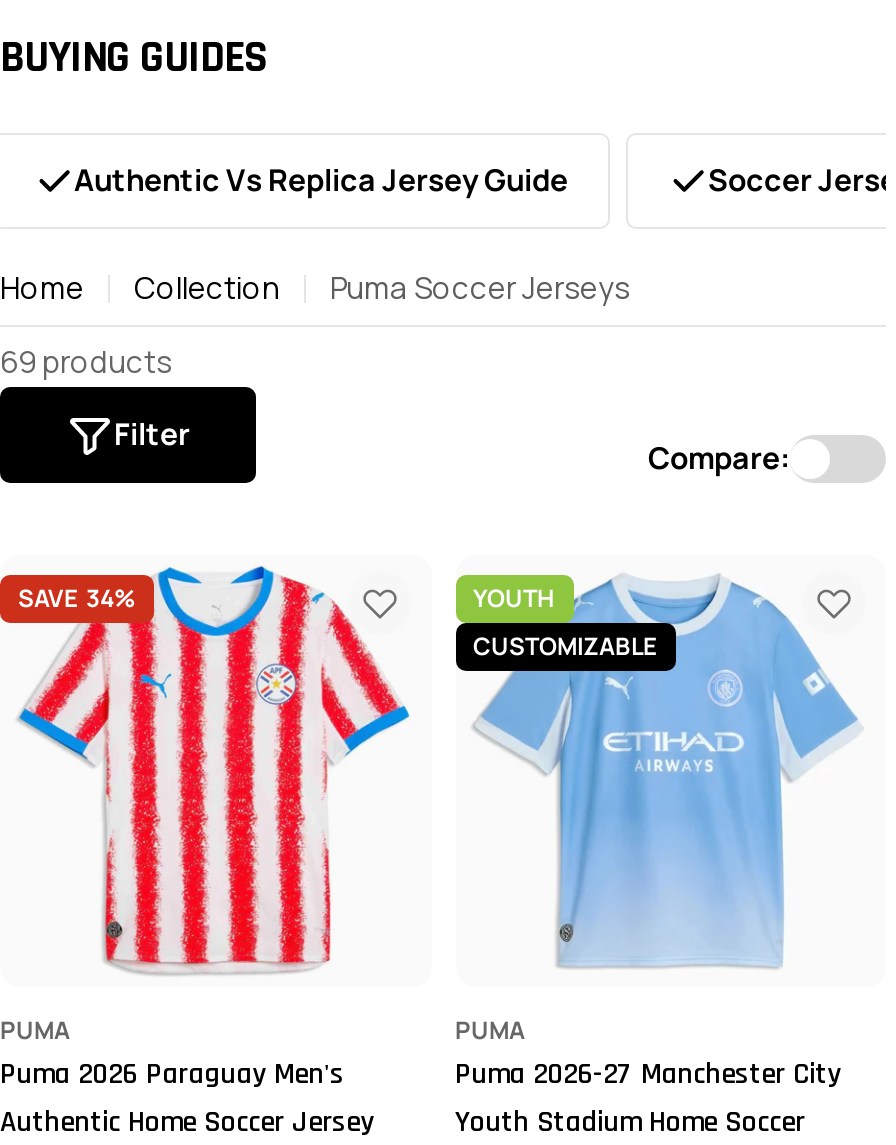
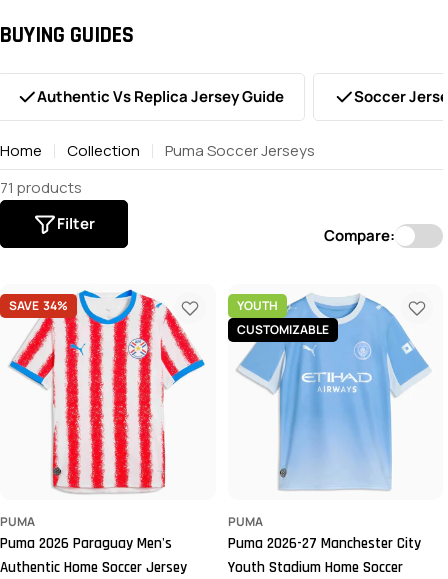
[0,341,172,383] 69 products -> [0,177,82,198] 71 products

